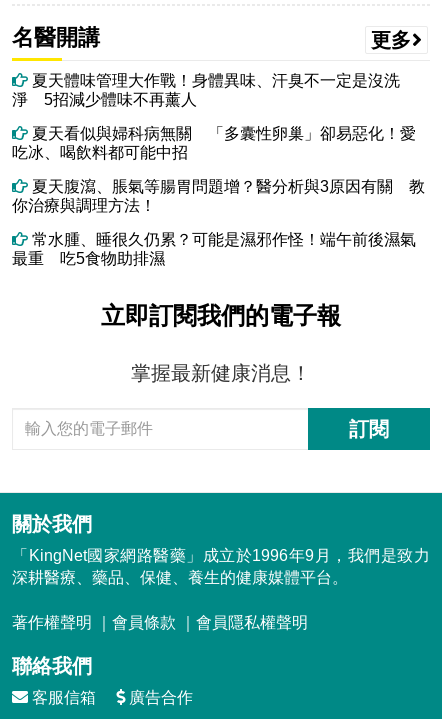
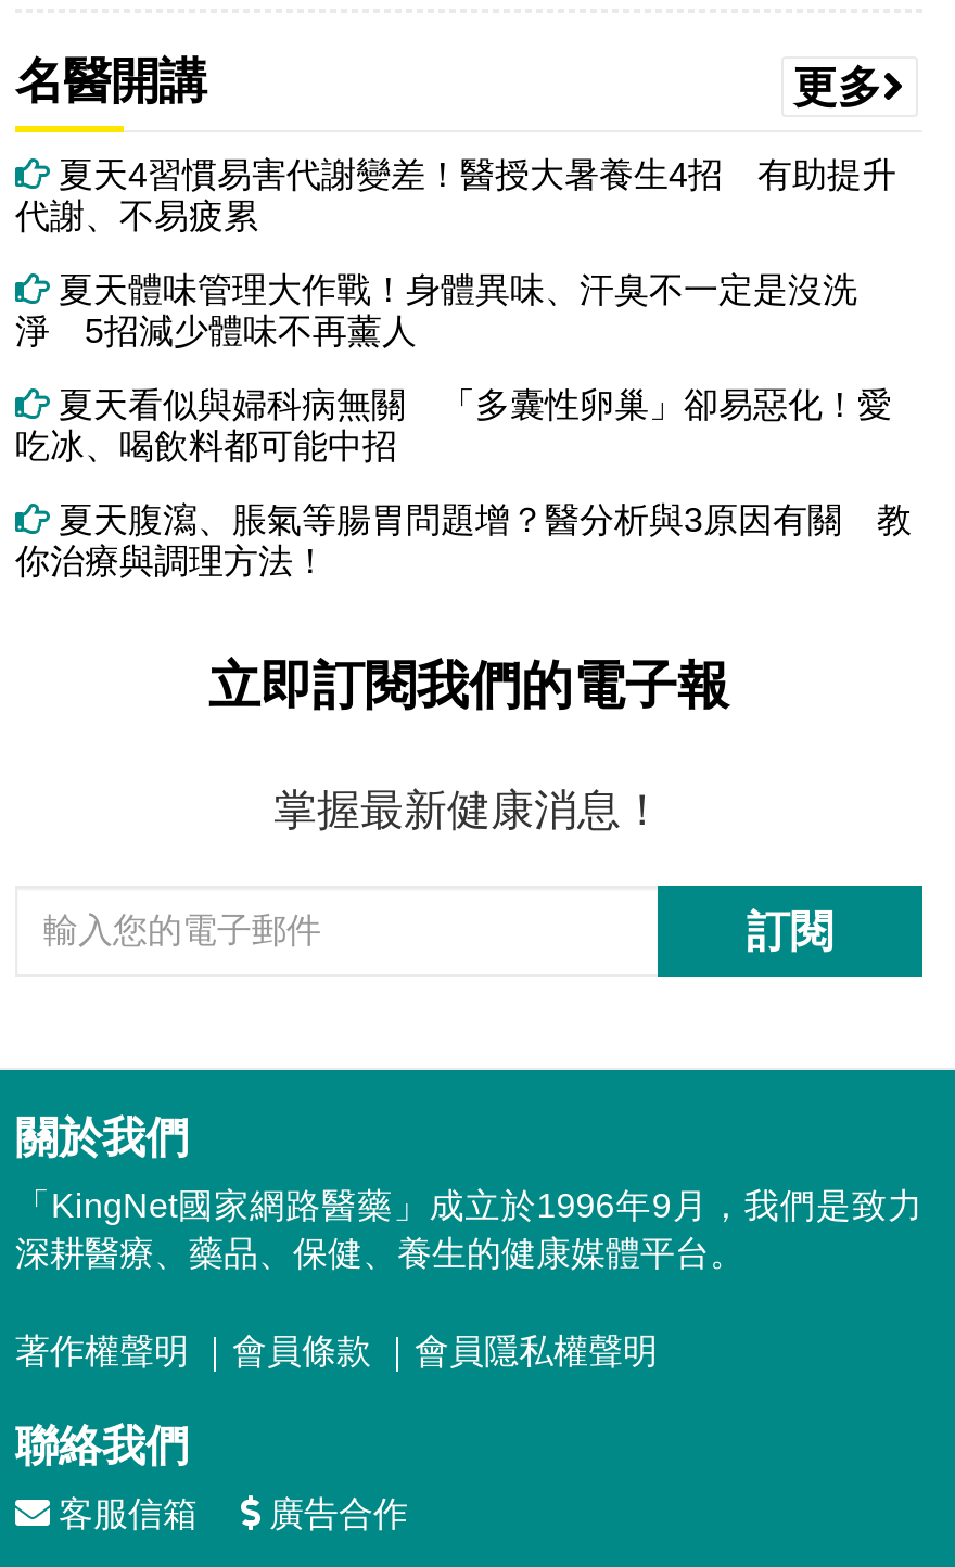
none -> [15,155,896,233] 夏天4習慣易害代謝變差！醫授大暑養生4招 有助提升 | 代謝、不易疲累
moved [12,71,425,213] -> [15,270,912,578]: 夏天體味管理大作戰！身體異味、汗臭不一定是沒洗 | 淨 5招減少體味不再薰人 | 夏天看似與婦科病無關 「多囊性卵巢」卻易惡化！愛 | 吃冰、喝飲料都可能中招 | 夏天腹瀉、脹氣等腸胃問題增？醫分析與3原因有關 教 | 你治療與調理方法！
[12,230,416,266] 常水腫、睡很久仍累？可能是濕邪作怪！端午前後濕氣 | 最重 吃5食物助排濕 -> none

